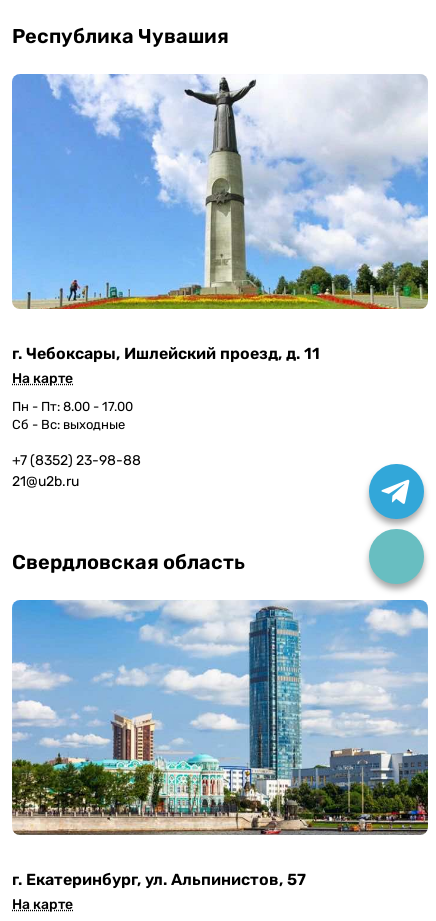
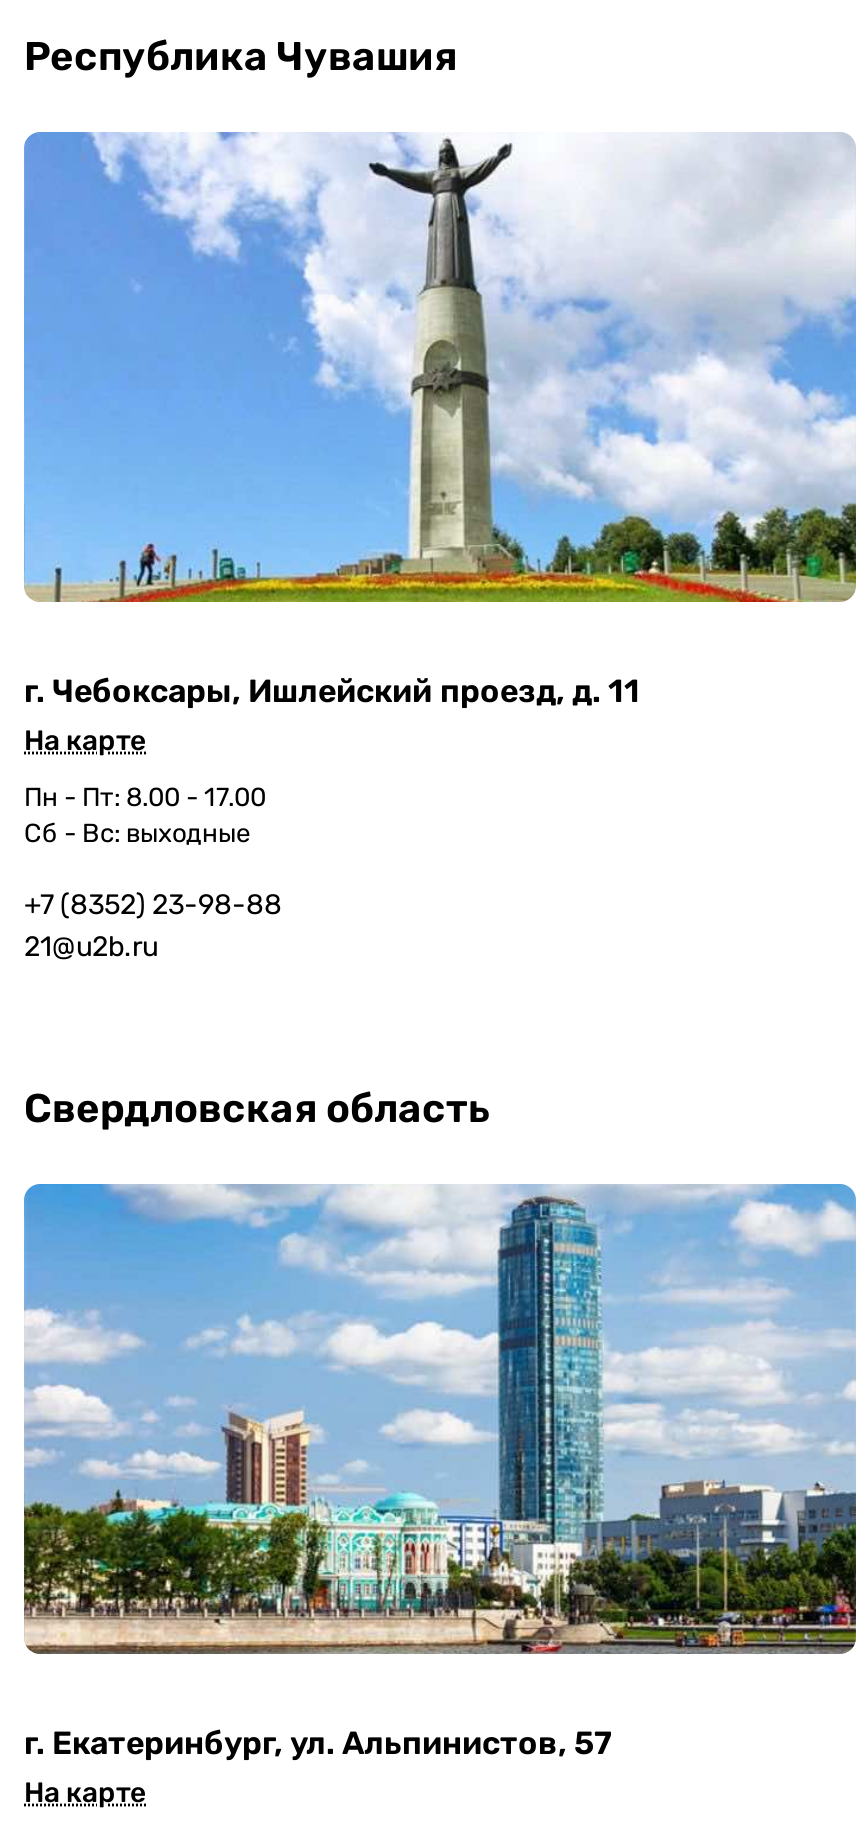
[367,463,426,590] [image] -> none

